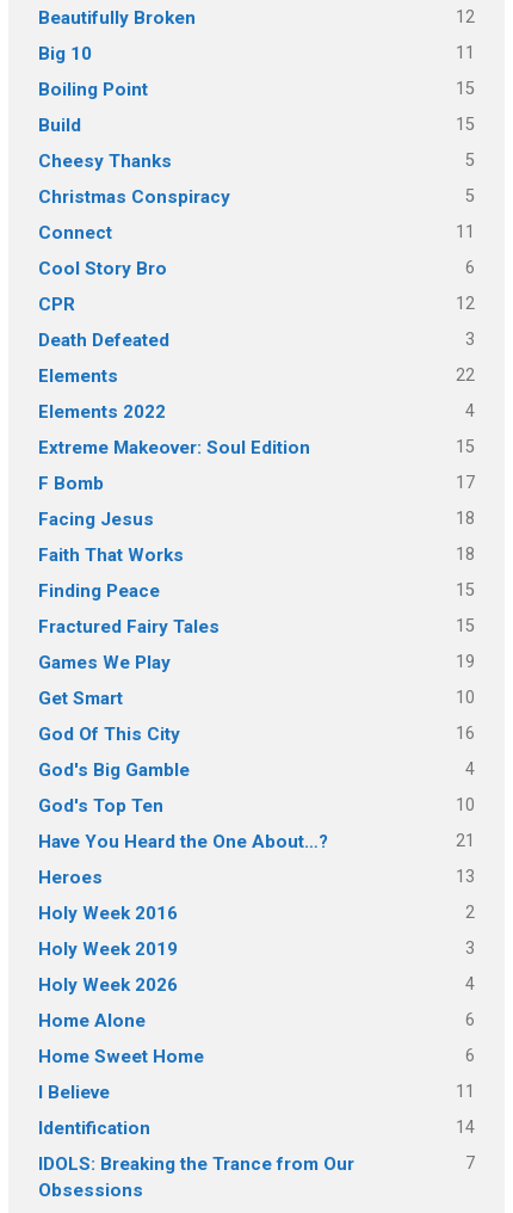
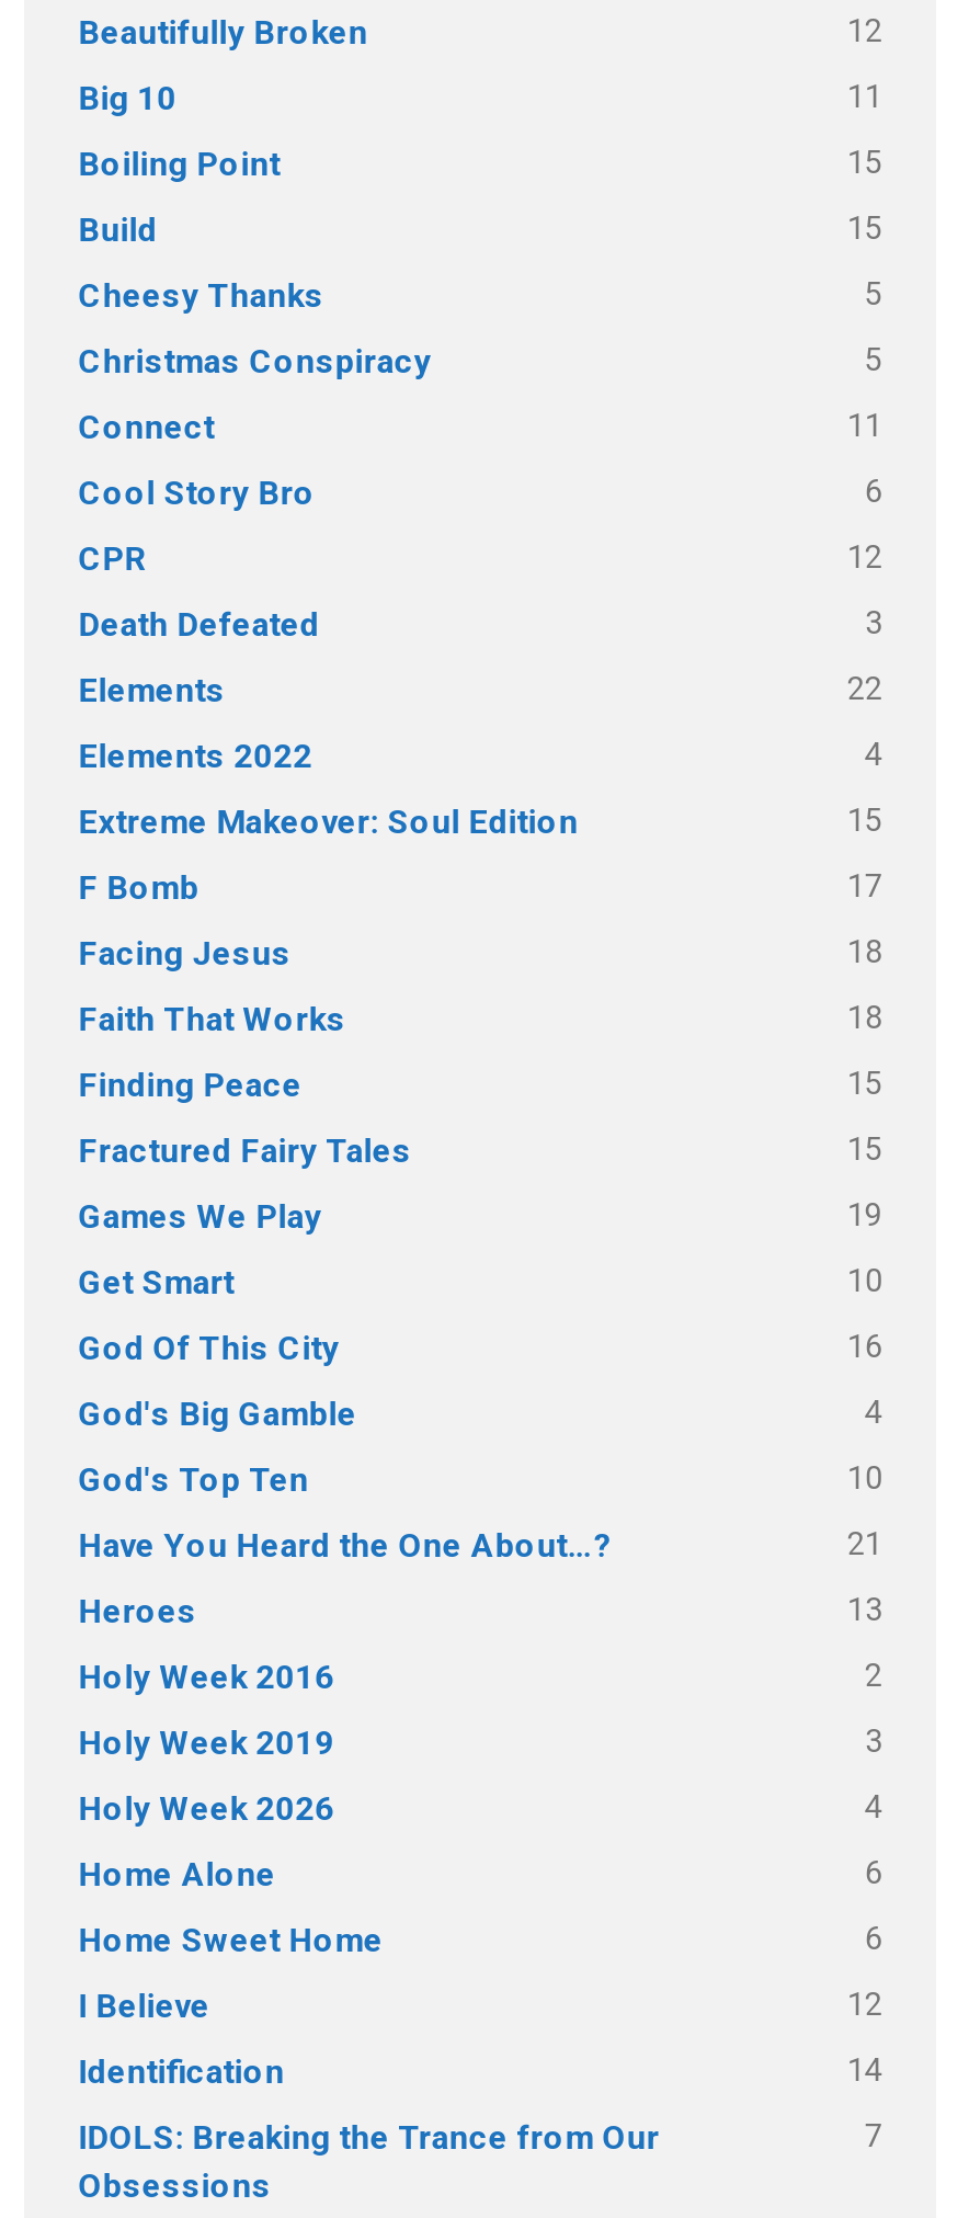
[456,1082,475,1102] 11 -> [847,1987,882,2024] 12

